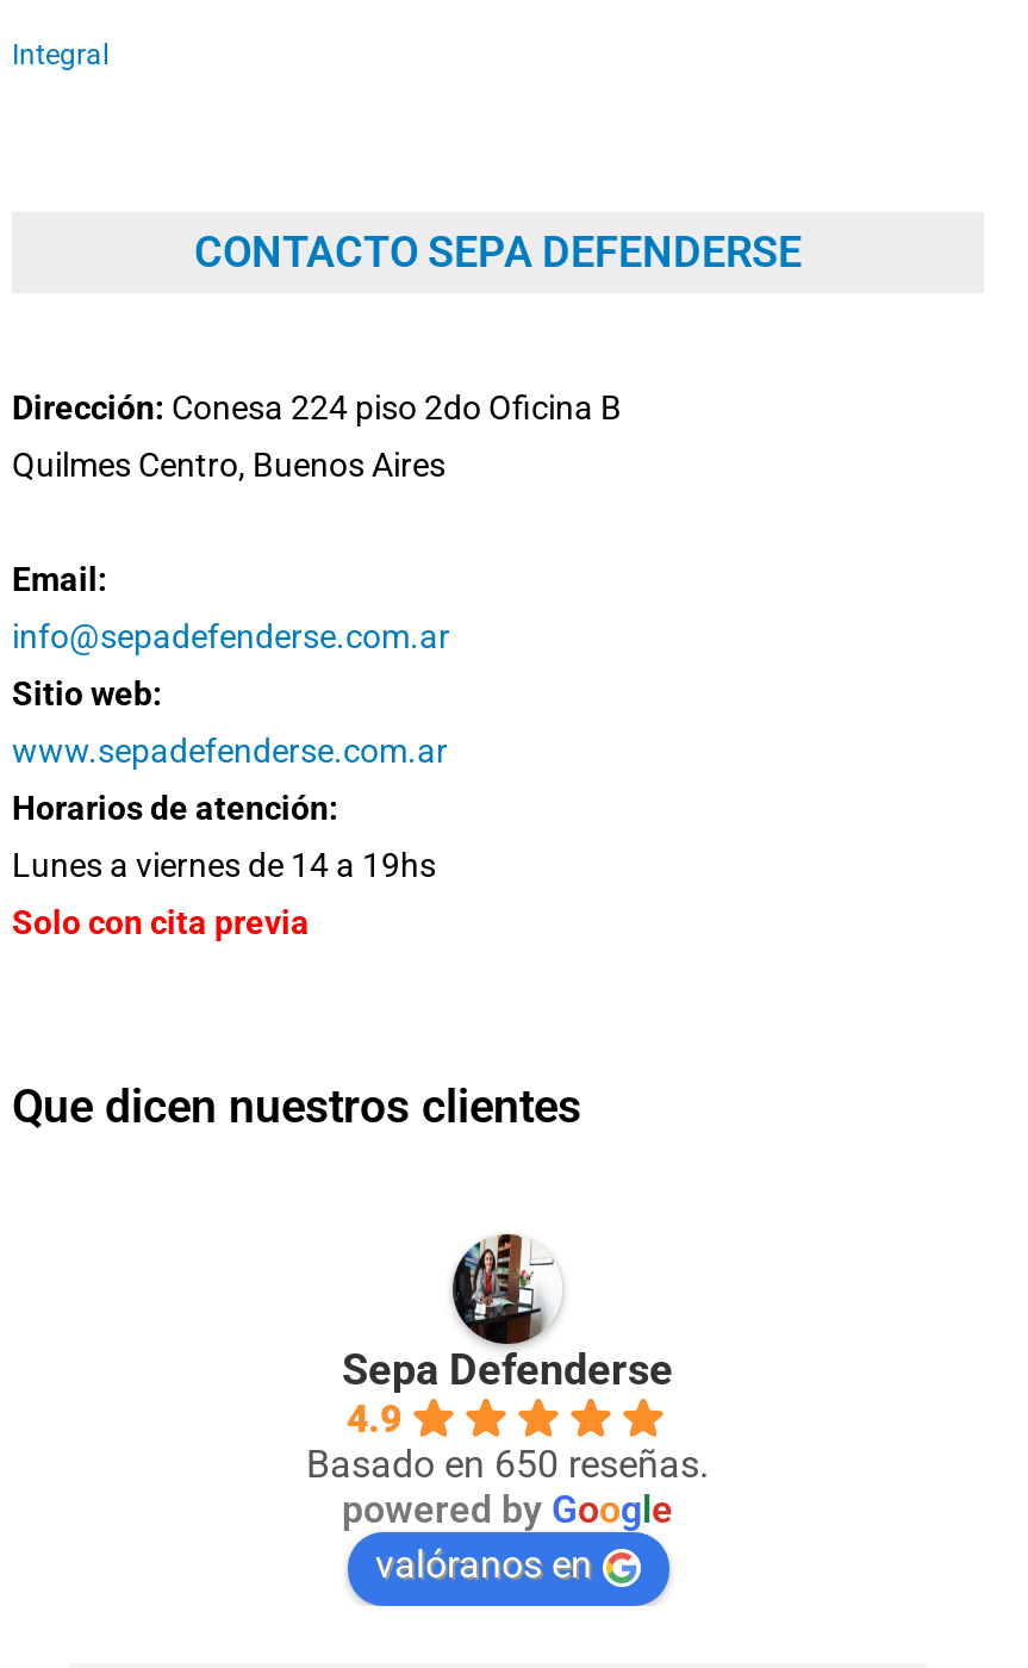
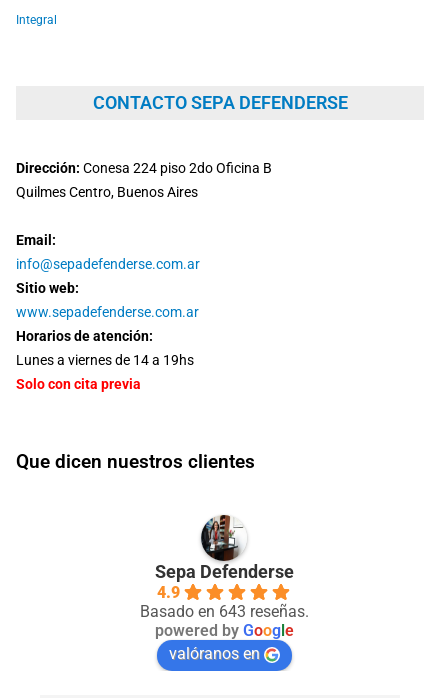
[306,1442,709,1488] Basado en 650 reseñas. -> [139,602,308,621] Basado en 643 reseñas.

